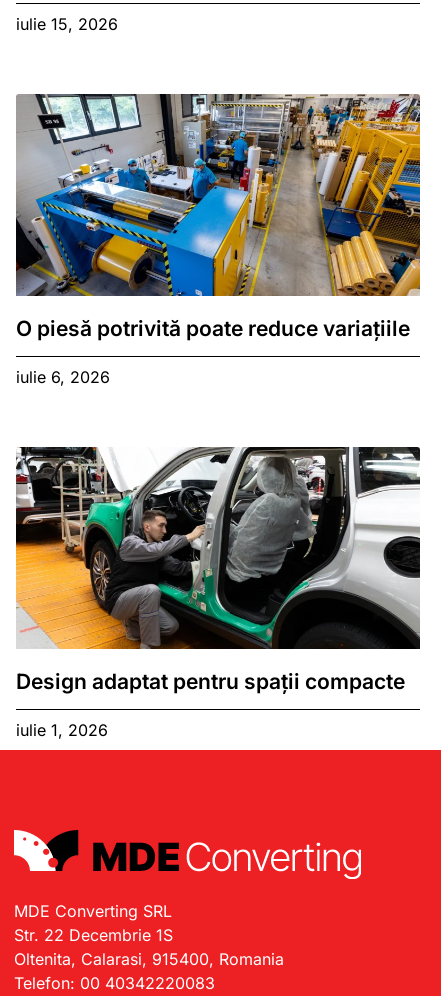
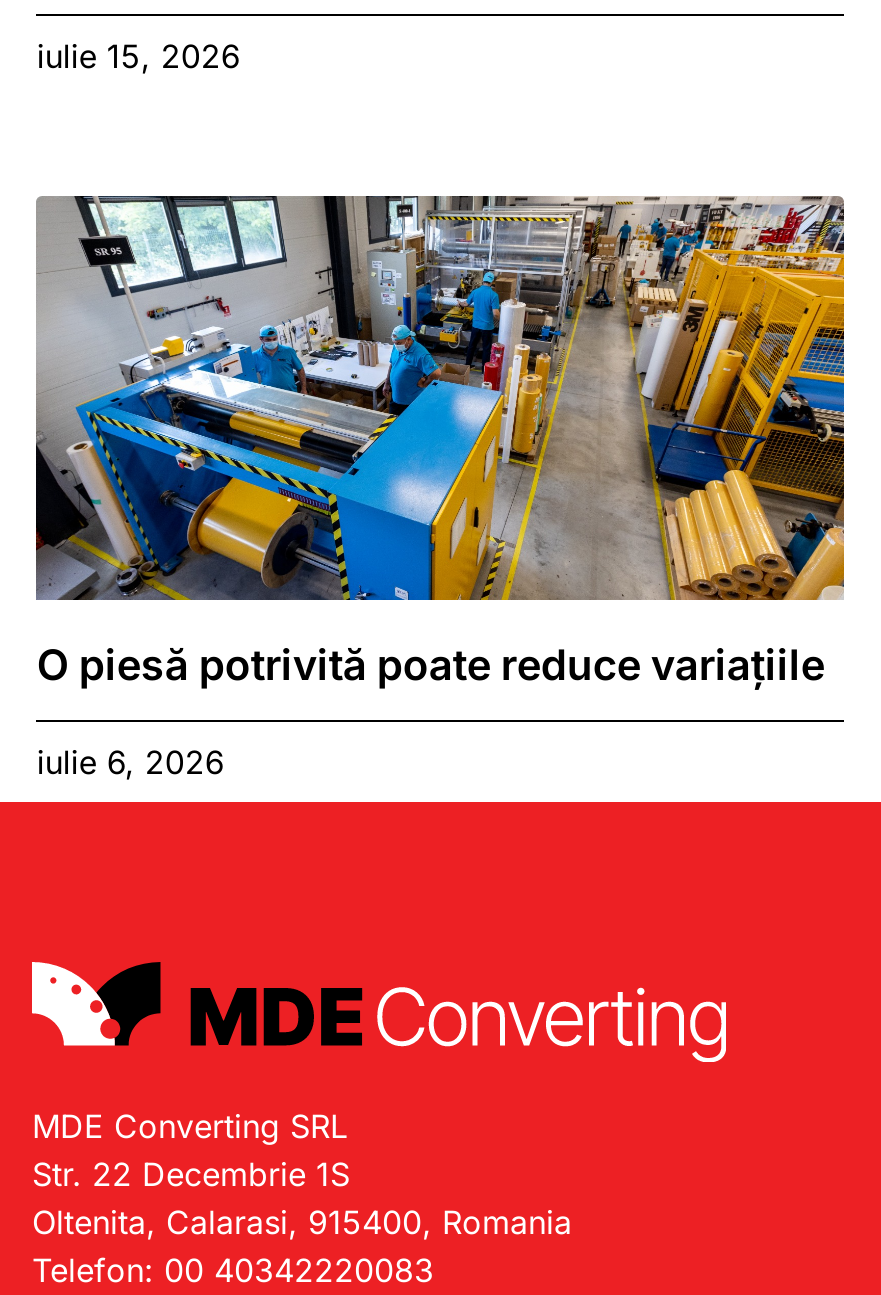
[15,446,421,740] [image] | Design adaptat pentru spații compacte | iulie 1, 2026 -> none

